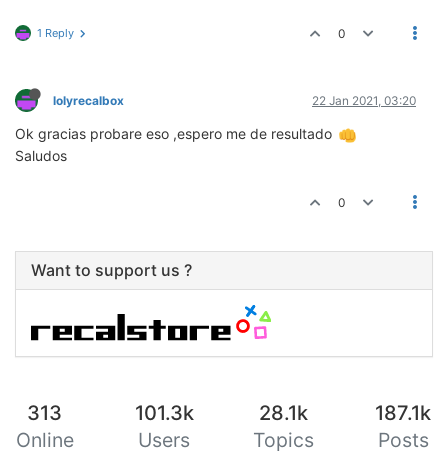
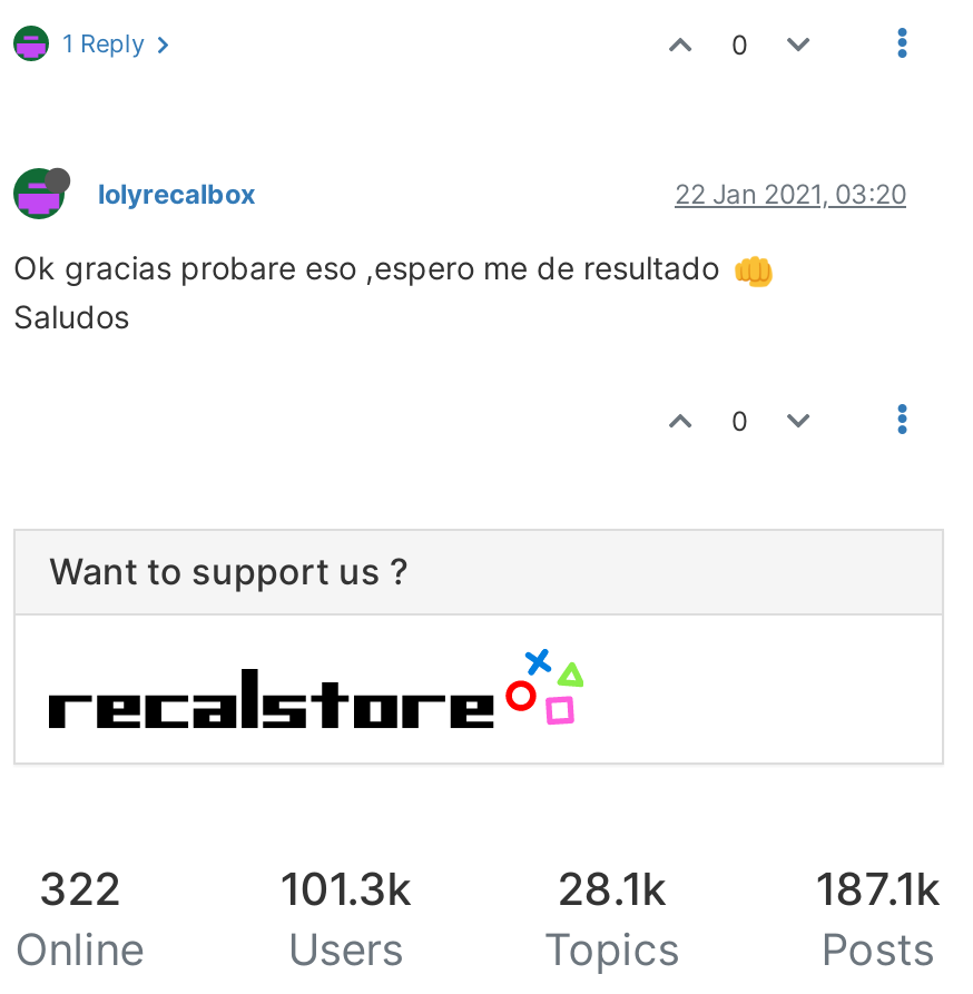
[27,401,62,425] 313 -> [38,862,121,916] 322

